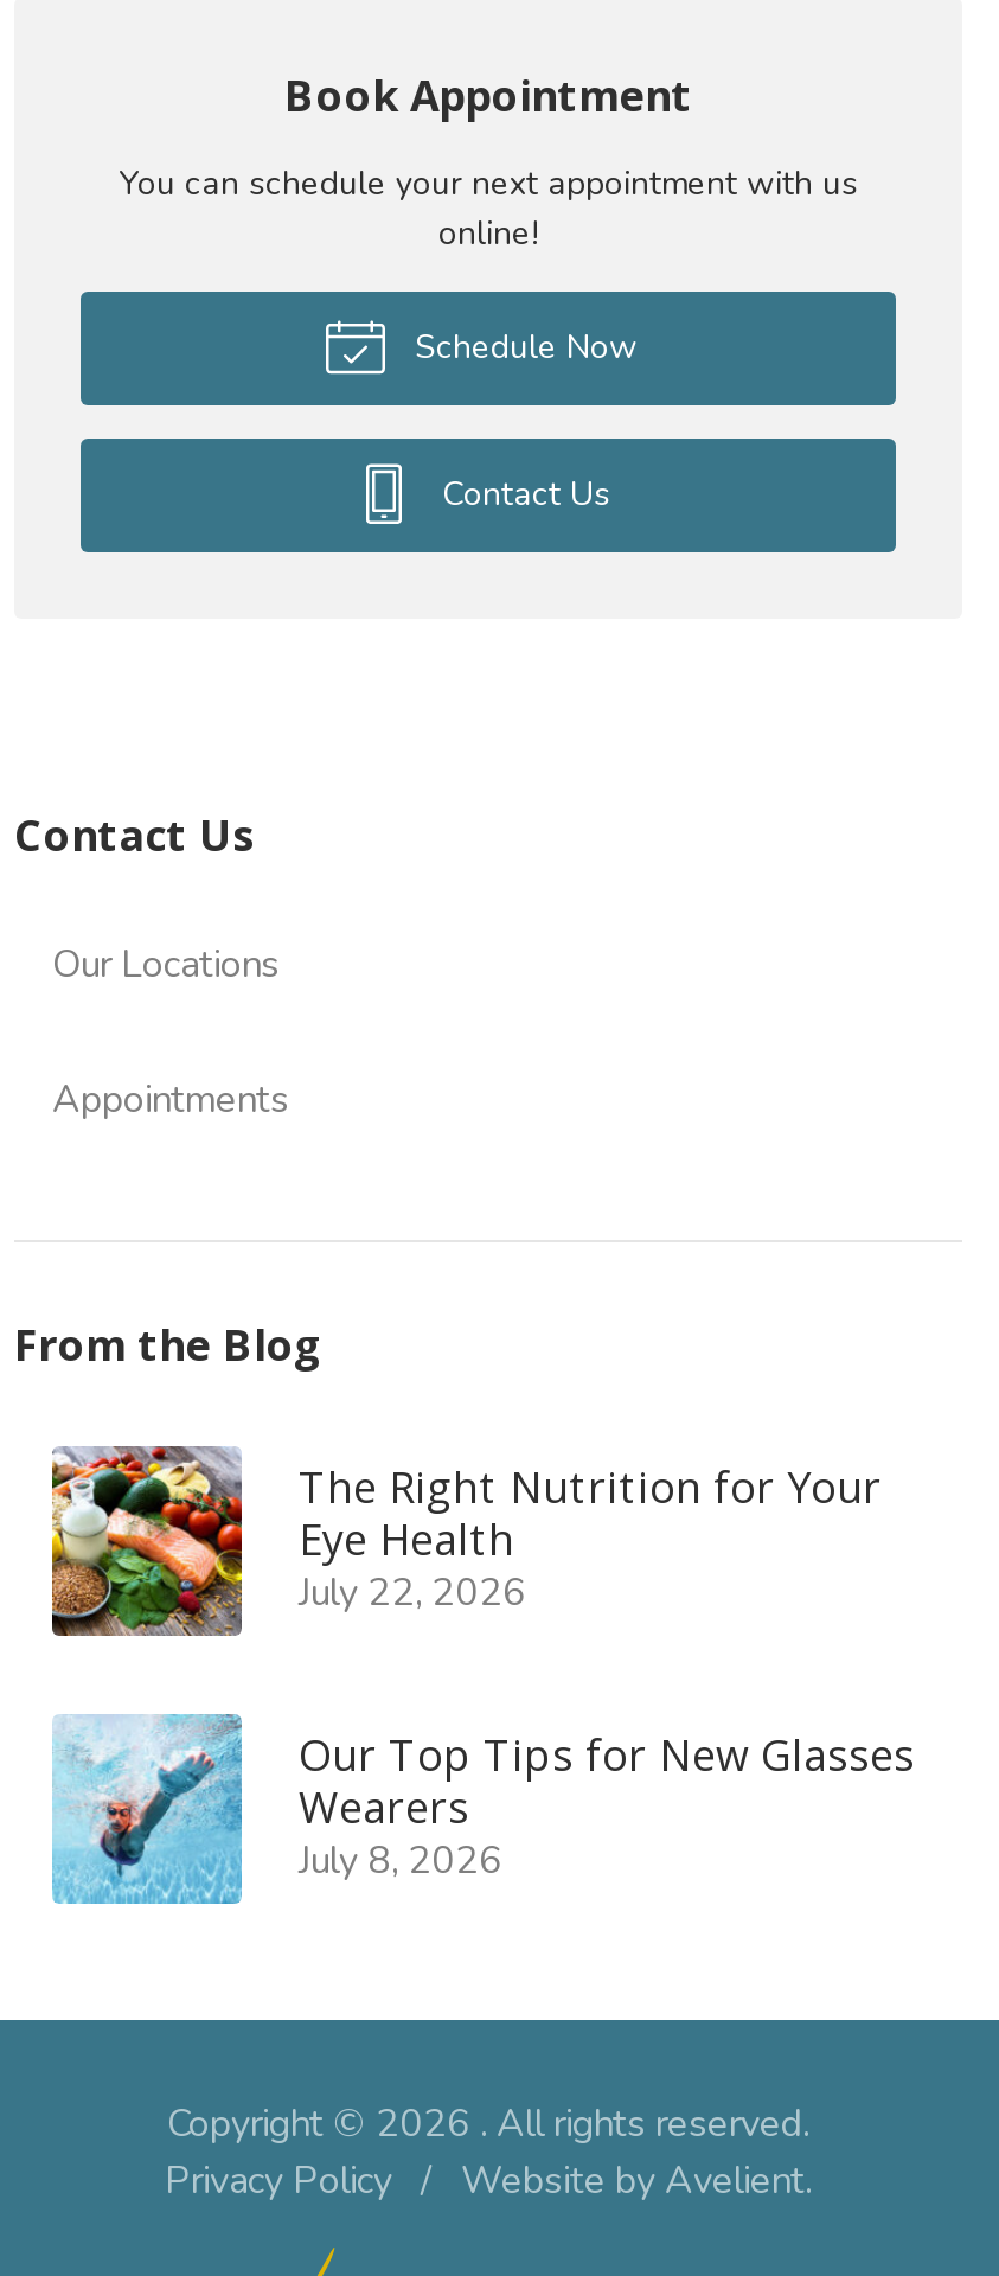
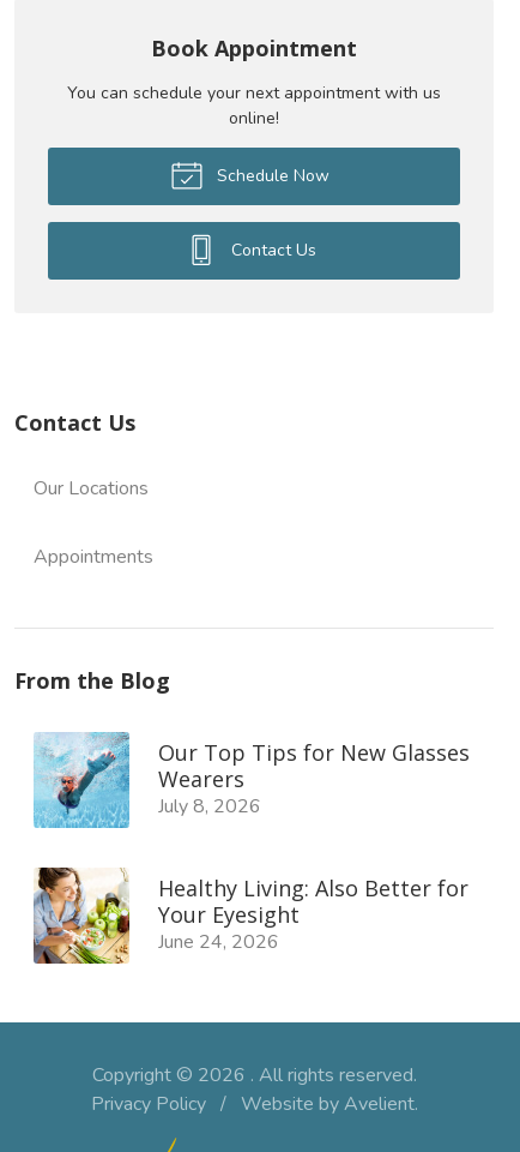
[50,1444,882,1638] [image] | The Right Nutrition for Your | Eye Health | July 22, 2026 -> none
moved [50,1712,915,1906] -> [32,731,470,829]: [image] | Our Top Tips for New Glasses | Wearers | July 8, 2026
none -> [32,866,468,965] [image] | Healthy Living: Also Better for | Your Eyesight | June 24, 2026

